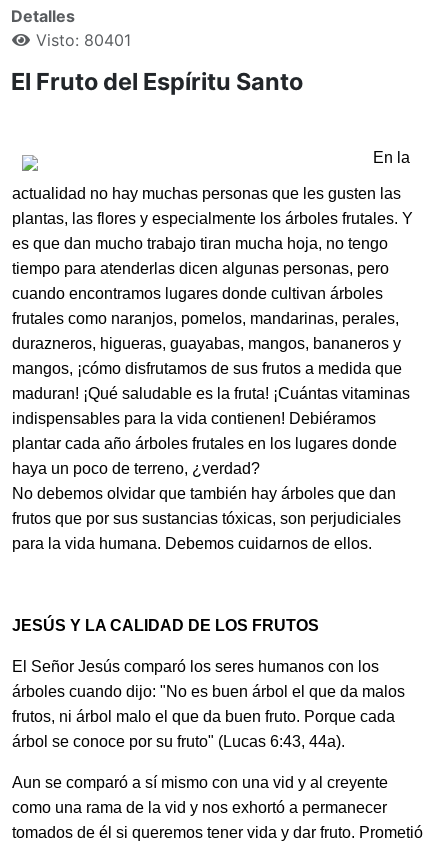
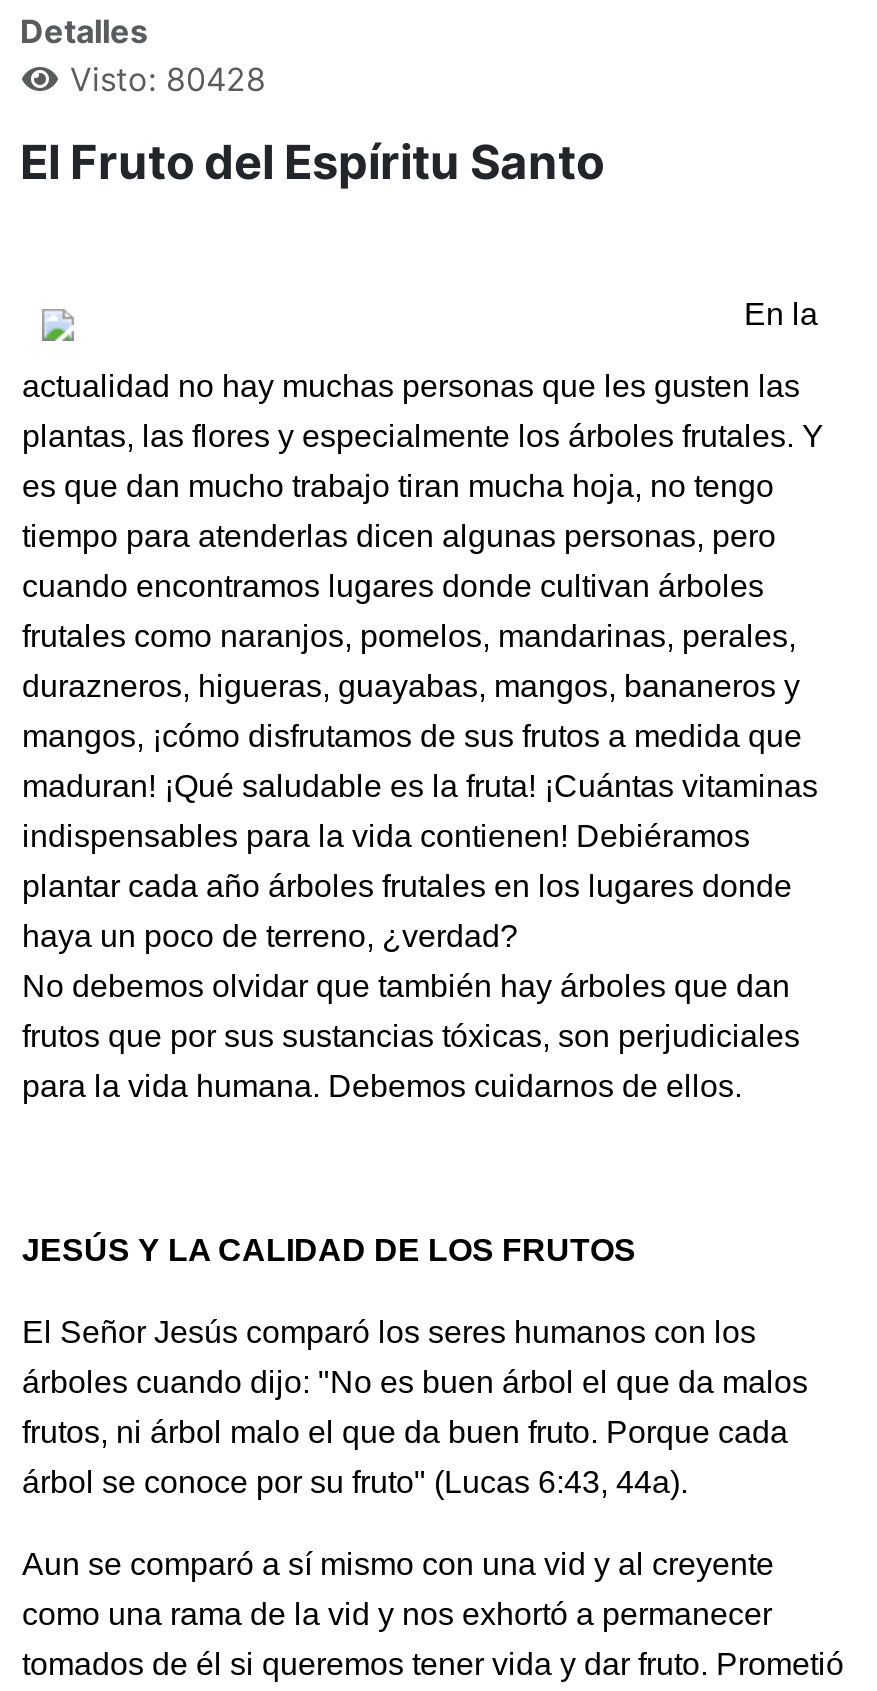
[36,30,131,50] Visto: 80401 -> [70,60,266,100] Visto: 80428

